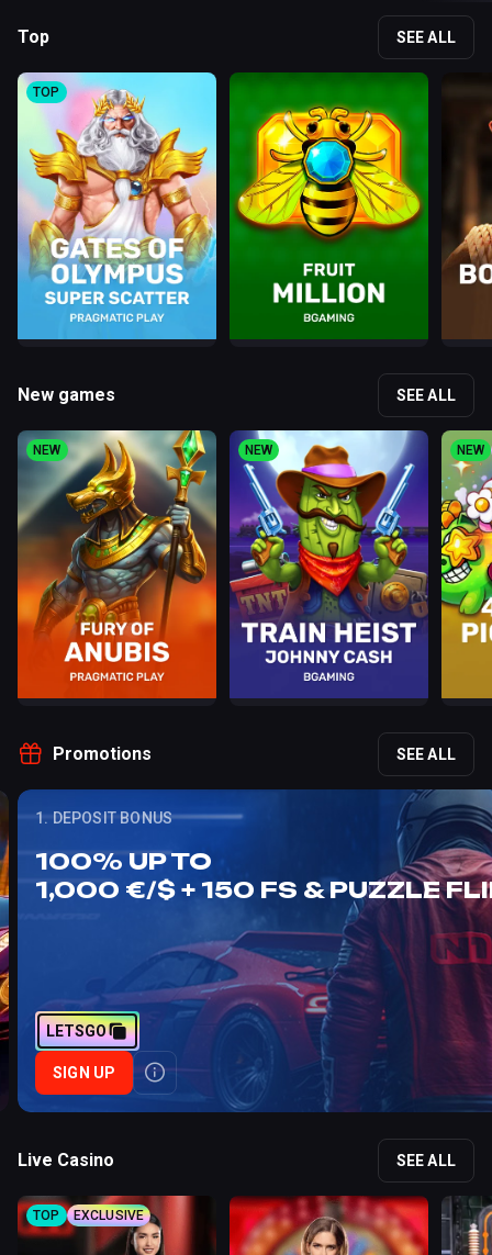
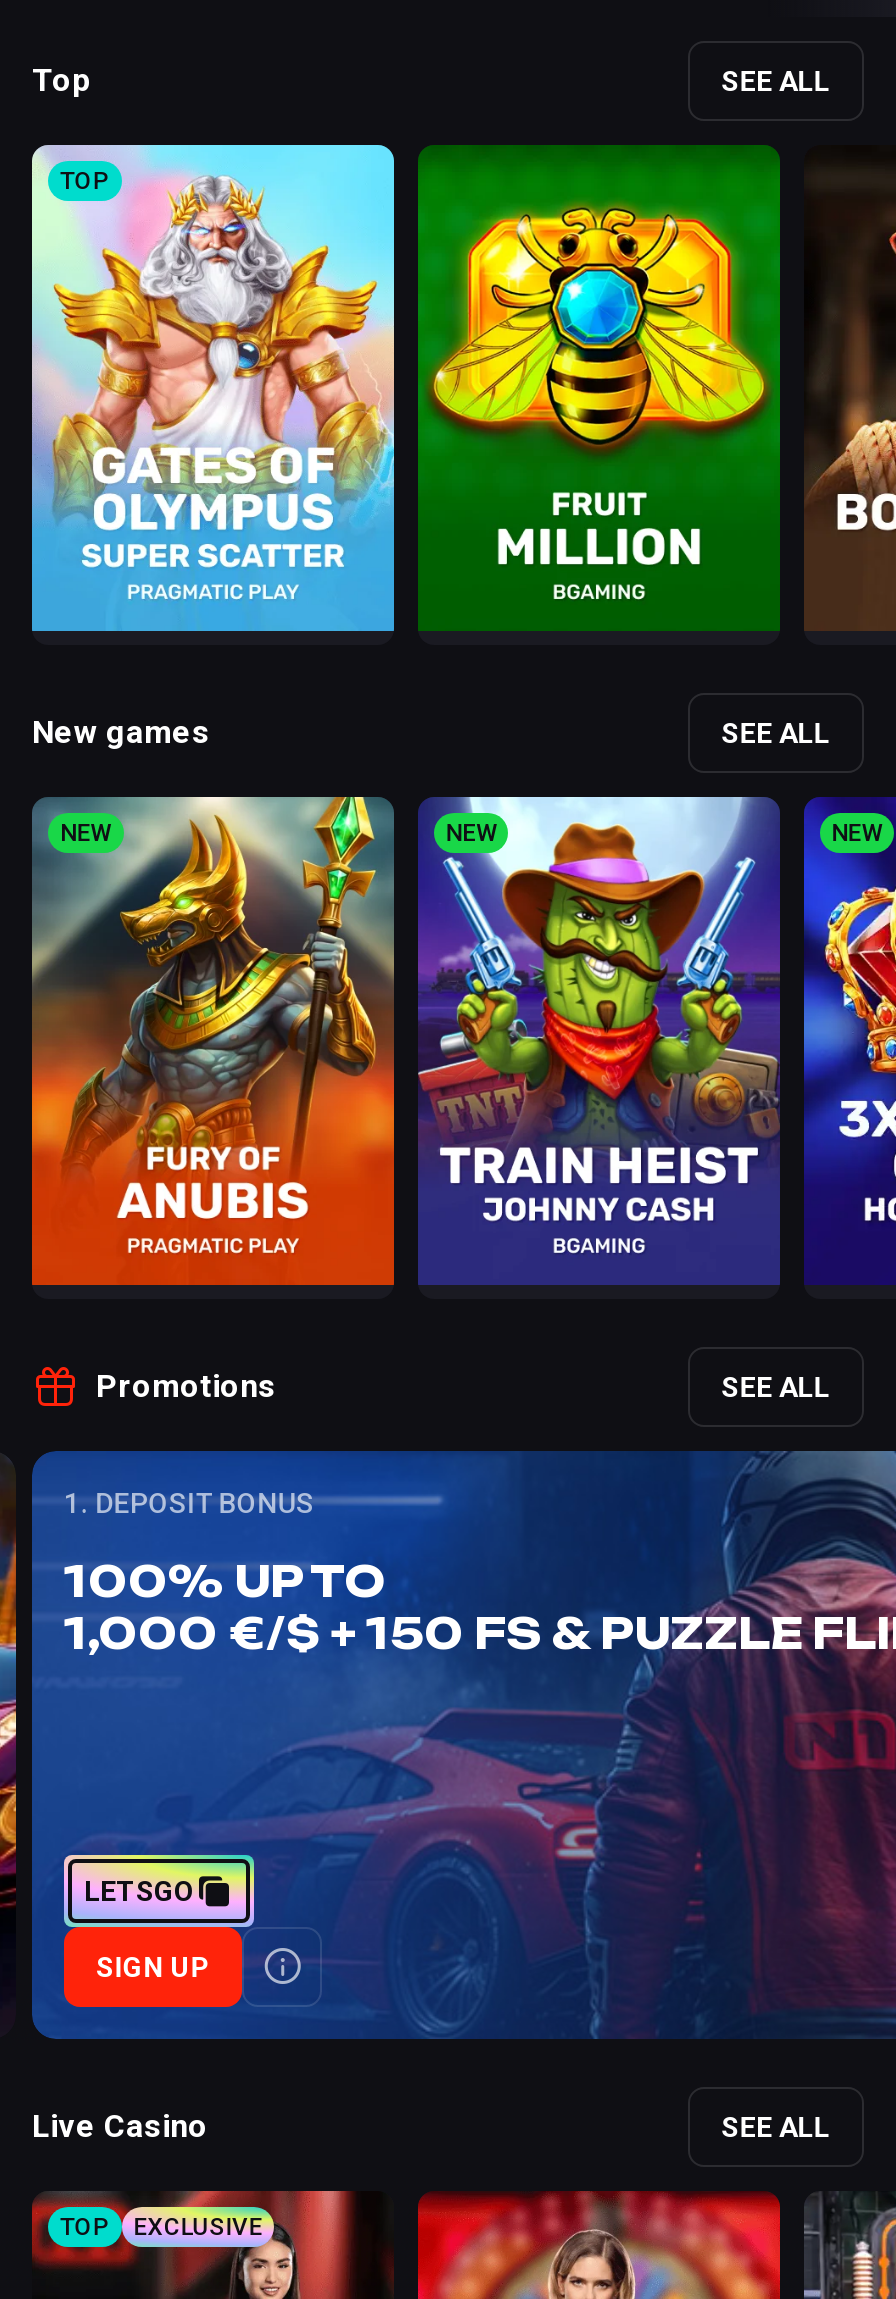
[440,429,489,699] [image] -> [802,797,890,1285] [image]

